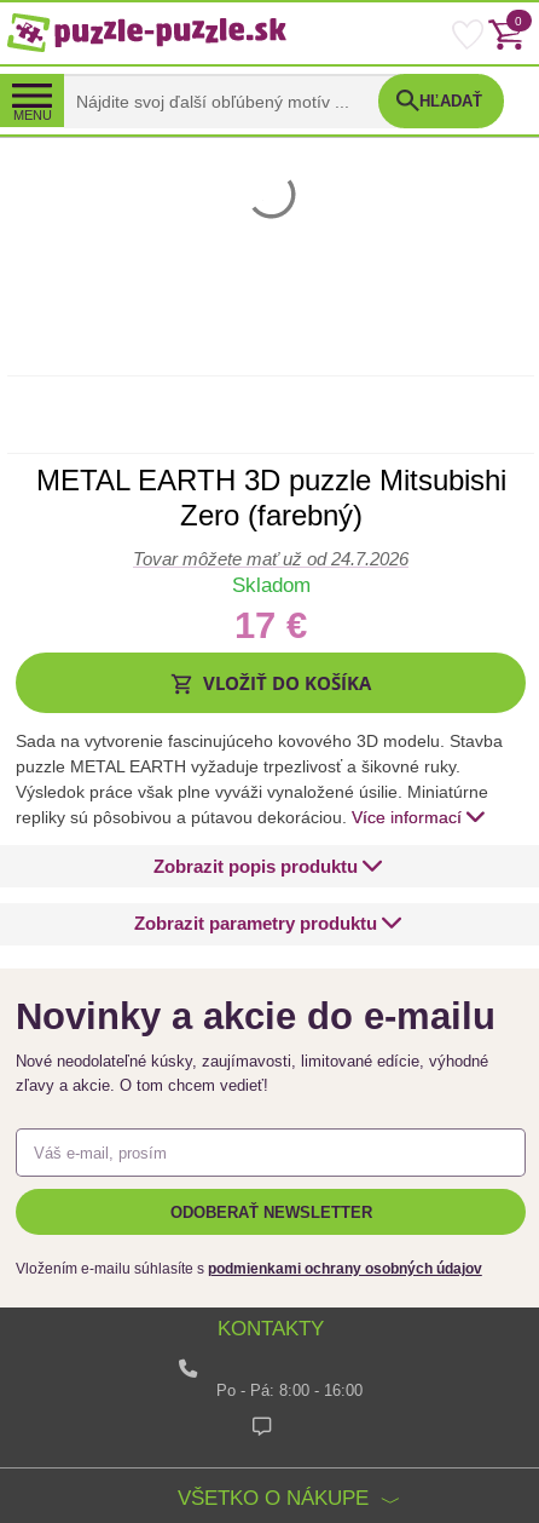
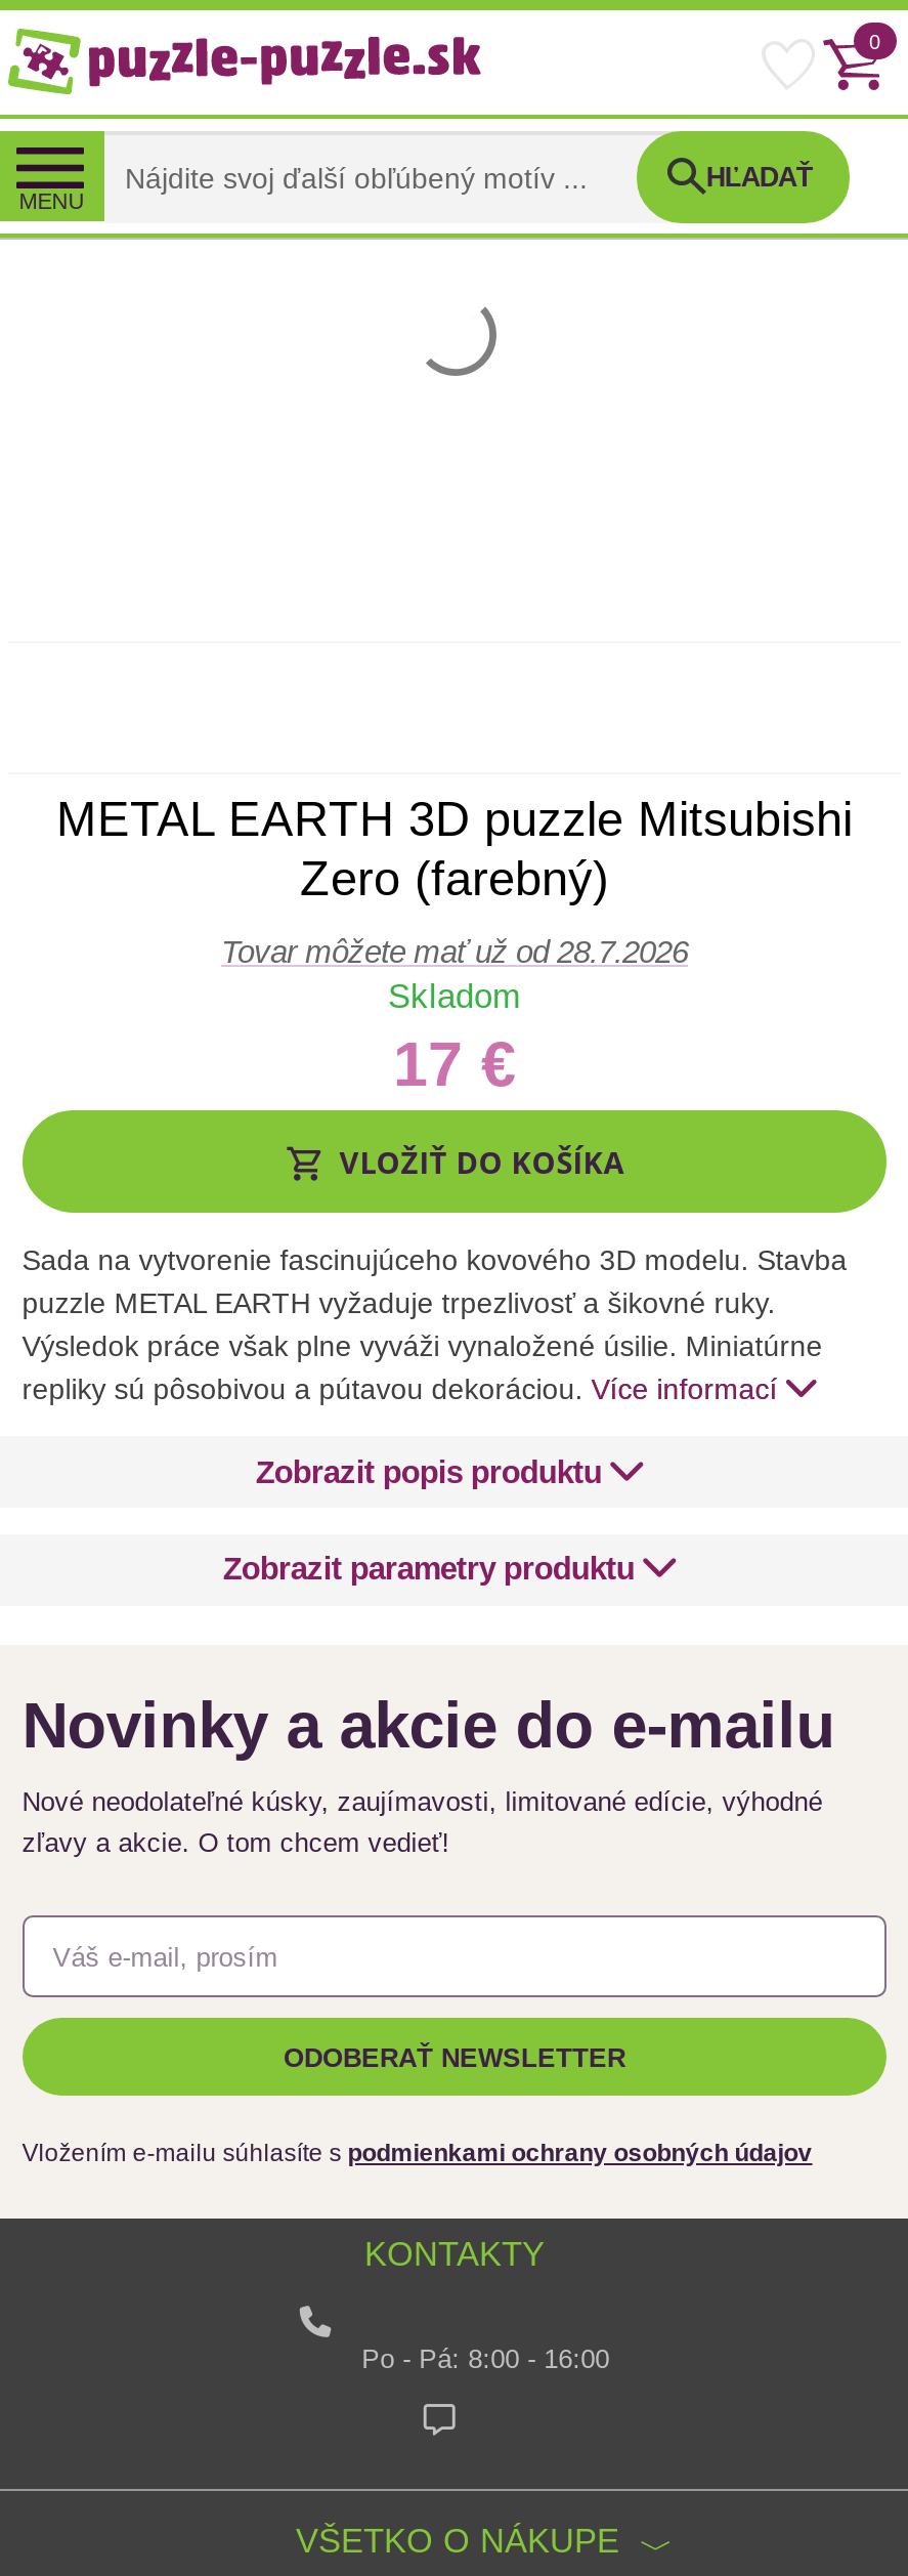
[133,548,408,569] Tovar môžete mať už od 24.7.2026 -> [221,934,688,969] Tovar môžete mať už od 28.7.2026

